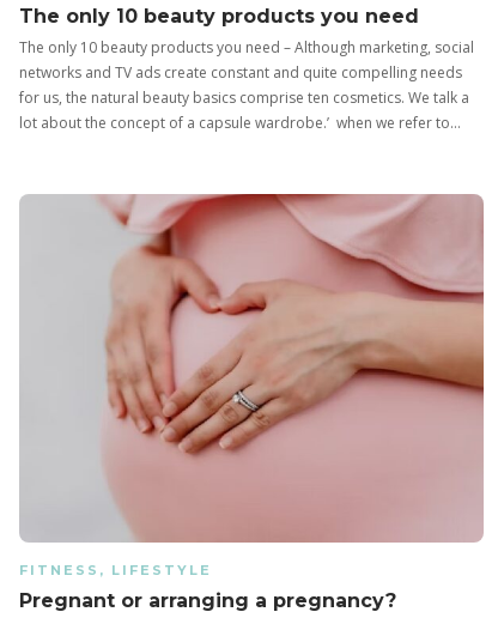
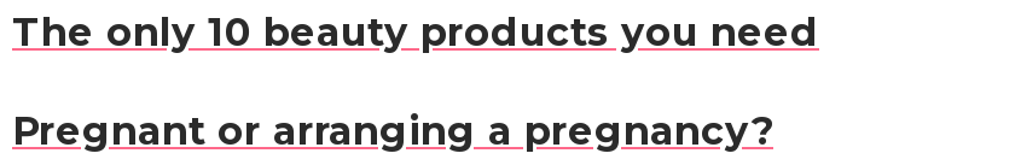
[19,38,474,133] The only 10 beauty products you need – Although marketing, social | networks and TV ads create constant and quite compelling needs | for us, the natural beauty basics comprise ten cosmetics. We talk a | lot about the concept of a capsule wardrobe.’ when we refer to… -> none
[19,193,485,579] [image] | FITNESS, LIFESTYLE -> none

